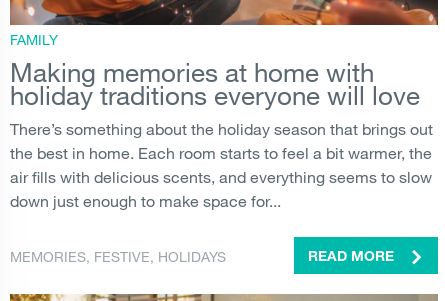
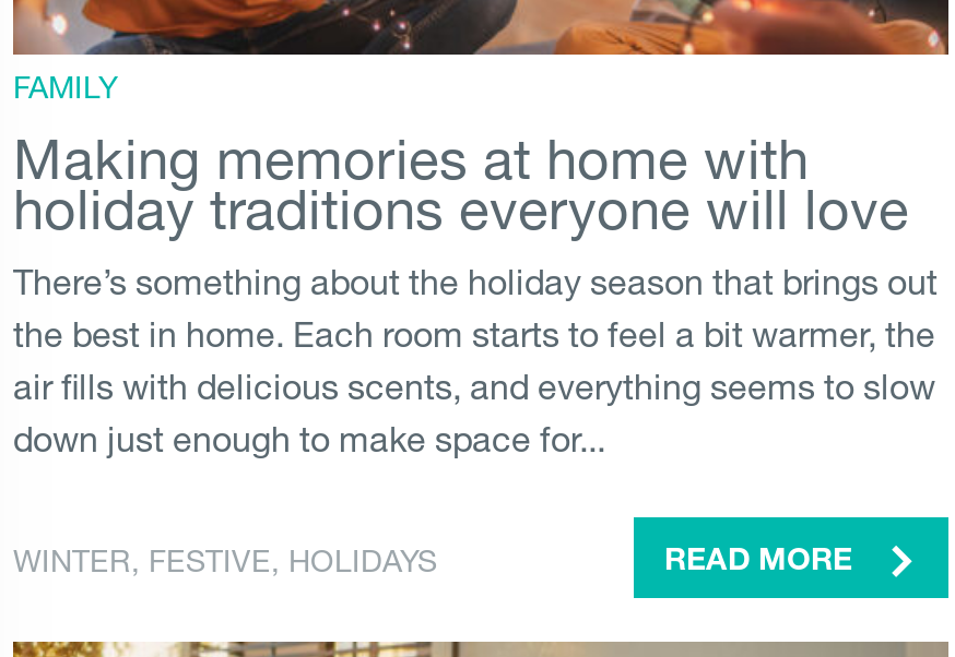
[10,248,226,266] MEMORIES, FESTIVE, HOLIDAYS -> [13,542,437,581] WINTER, FESTIVE, HOLIDAYS

